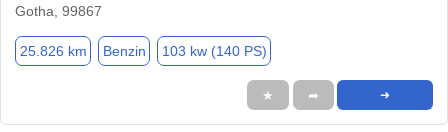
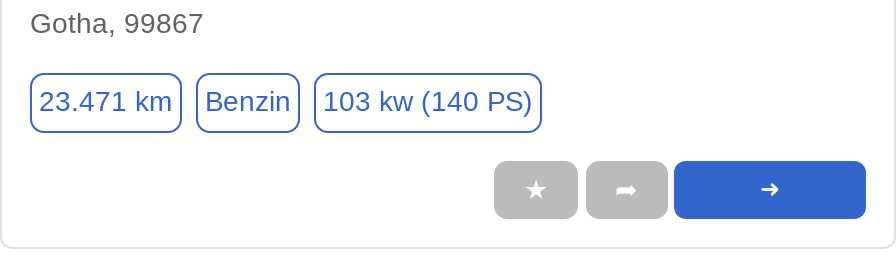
[19,43,266,59] 25.826 km Benzin 103 kw (140 PS) -> [39,86,533,118] 23.471 km Benzin 103 kw (140 PS)

